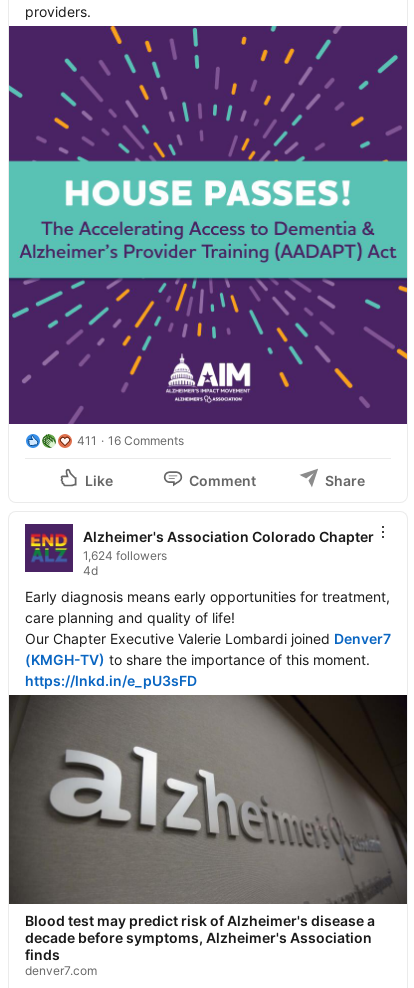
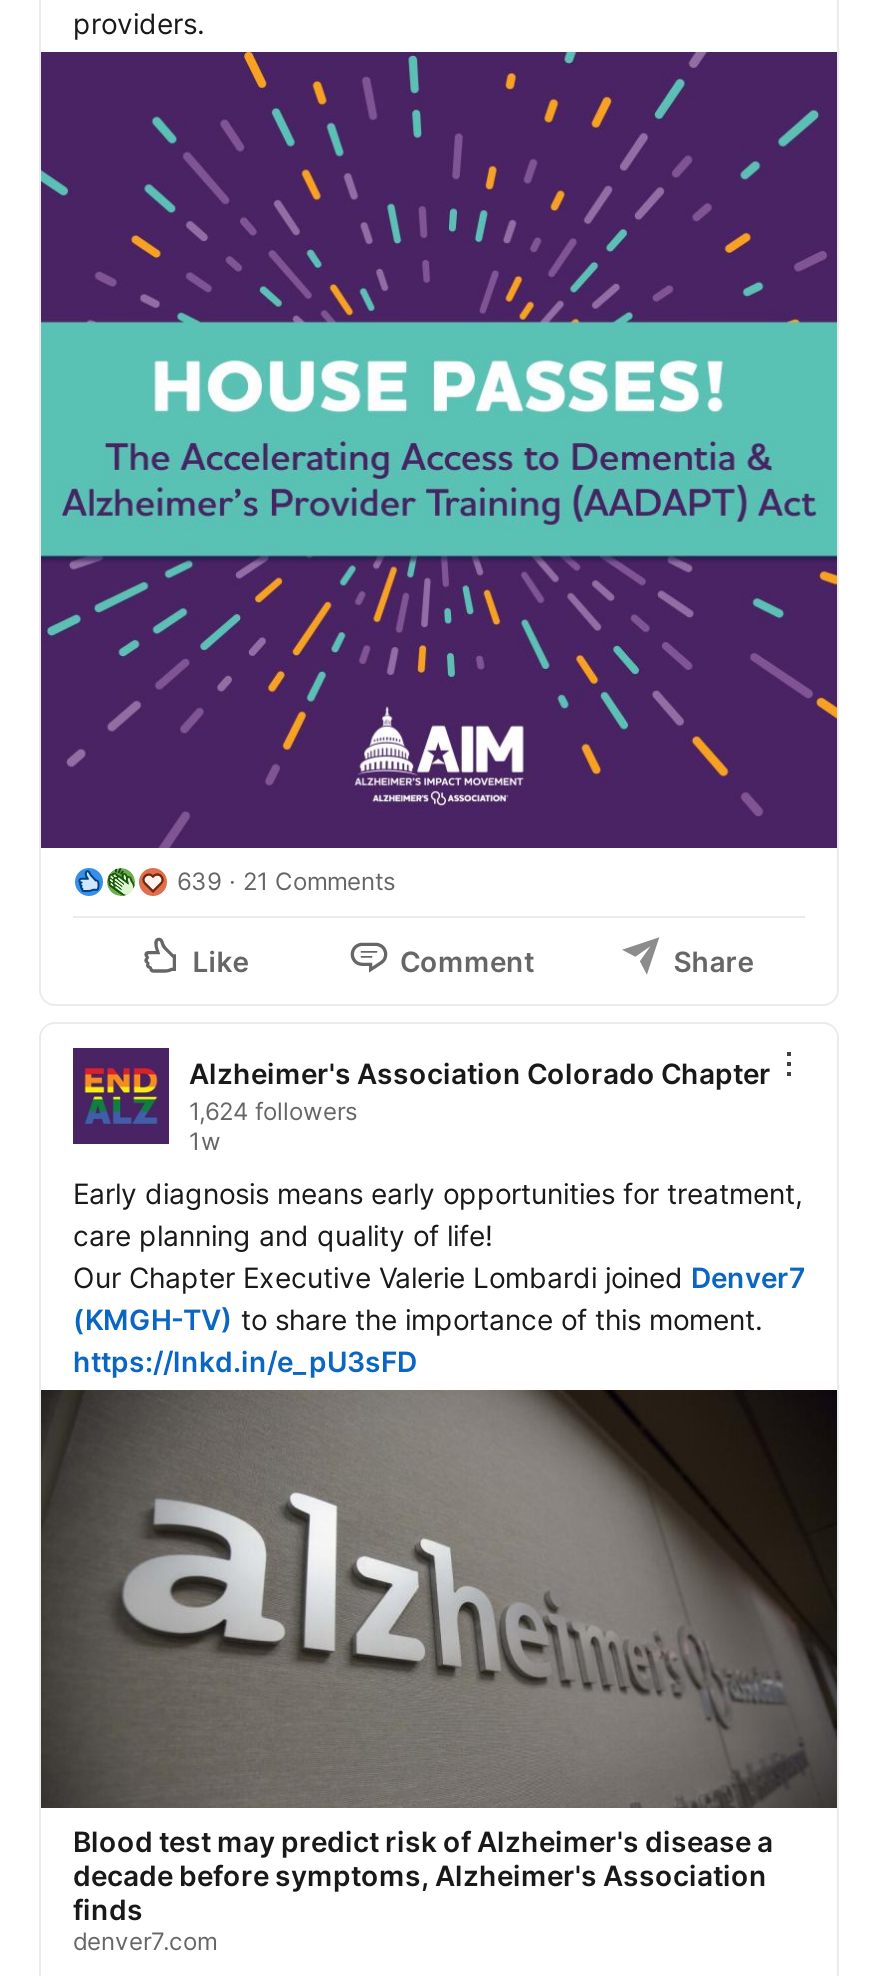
[77,433,97,448] 411 -> [177,866,221,896] 639
[108,433,184,448] 16 Comments -> [243,866,395,896] 21 Comments
[83,563,98,578] 4d -> [189,1126,221,1156] 1w

